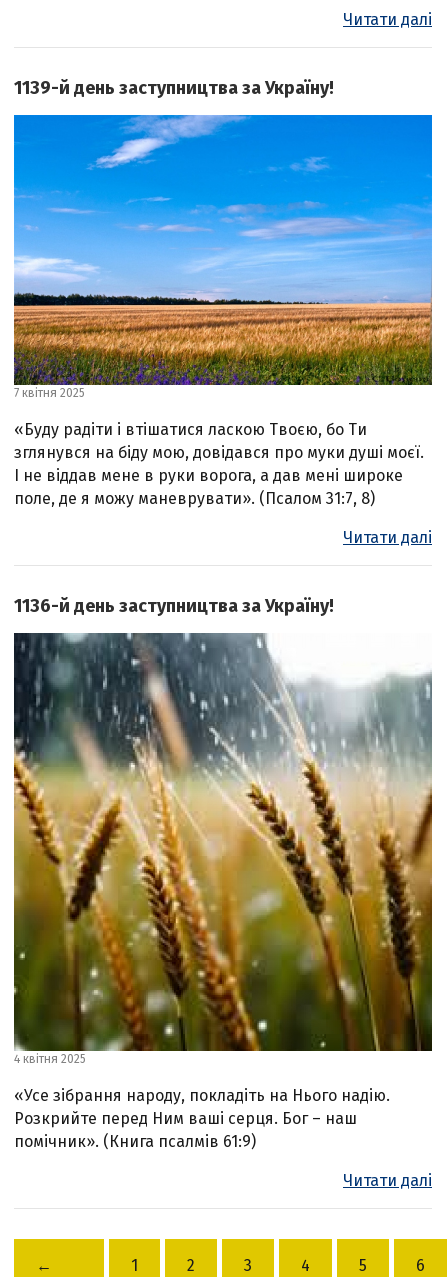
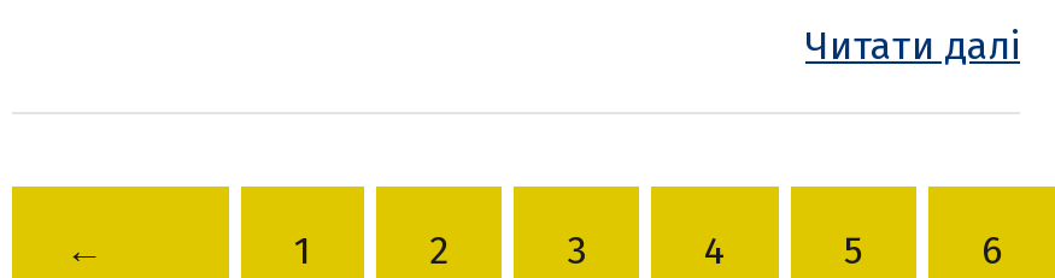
[14,77,334,99] 1139-й день заступництва за Україну! -> none
[13,114,433,616] [image] | 7 квітня 2025 | «Буду радіти і втішатися ласкою Твоєю, бо Ти | зглянувся на біду мою, довідався про муки душі моєї. | І не віддав мене в руки ворога, а дав мені широке | поле, де я можу маневрувати». (Псалом 31:7, 8) | Читати далі | 1136-й день заступництва за Україну! -> none
[13,632,433,1189] [image] | 4 квітня 2025 | «Усе зібрання народу, покладіть на Нього надію. | Розкрийте перед Ним ваші серця. Бог – наш | помічник». (Книга псалмів 61:9) | Читати далі -> none

